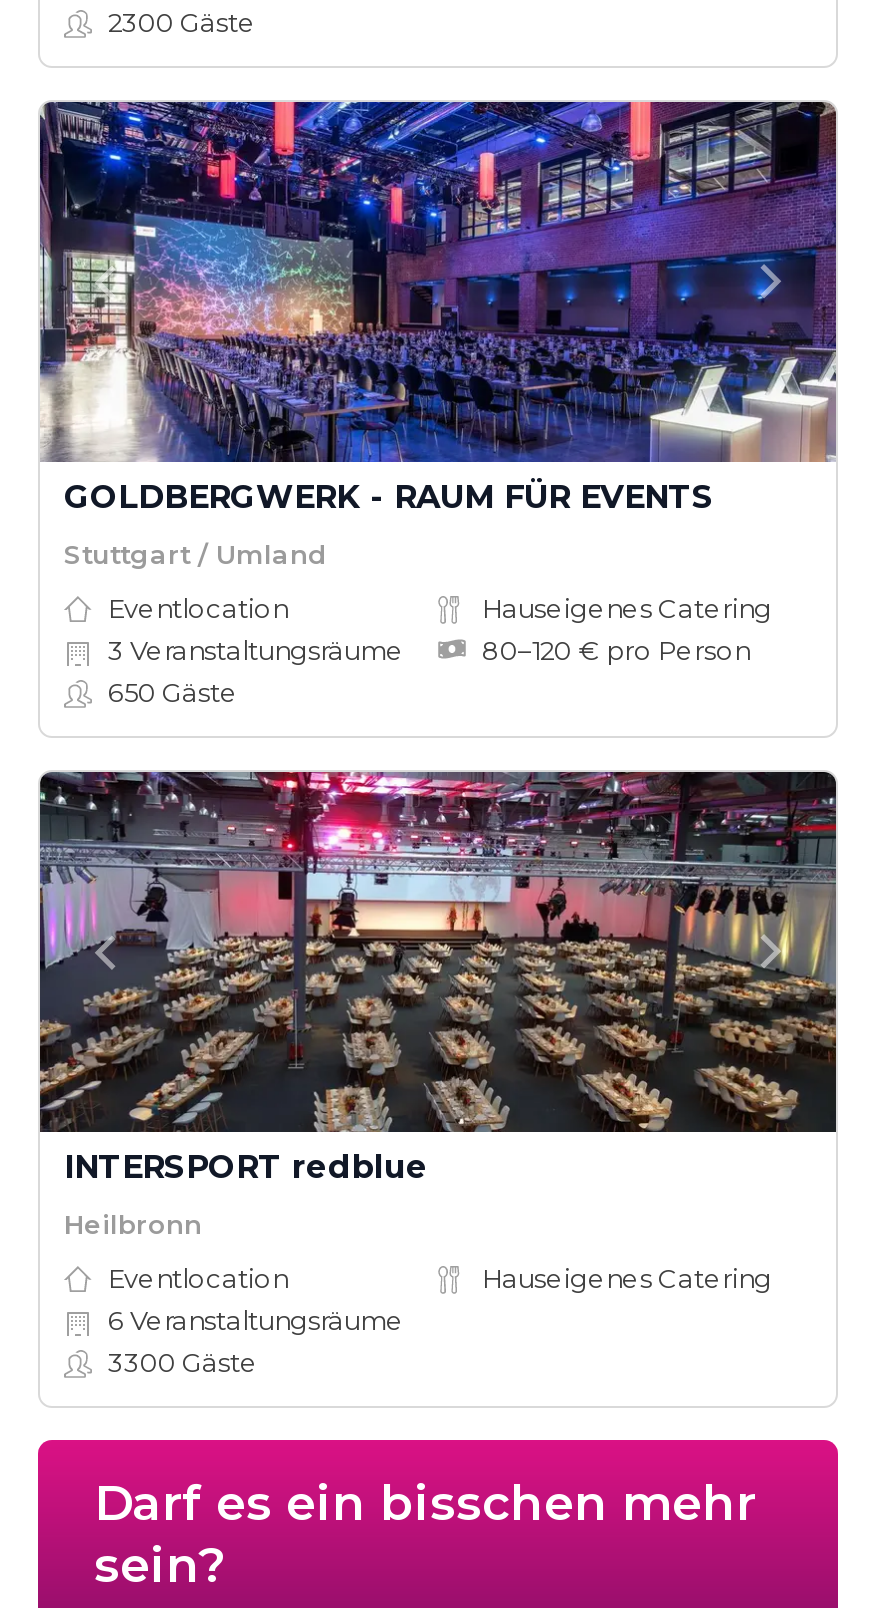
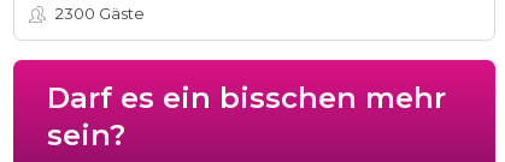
[38,100,838,708] [image] | GOLDBERGWERK - RAUM FÜR EVENTS | Stuttgart / Umland | Eventlocation | Hauseigenes Catering | 3 Veranstaltungsräume | 80–120 € pro Person | 650 Gäste -> none
[38,770,838,1378] [image] | INTERSPORT redblue | Heilbronn | Eventlocation | Hauseigenes Catering | 6 Veranstaltungsräume | 3300 Gäste -> none

